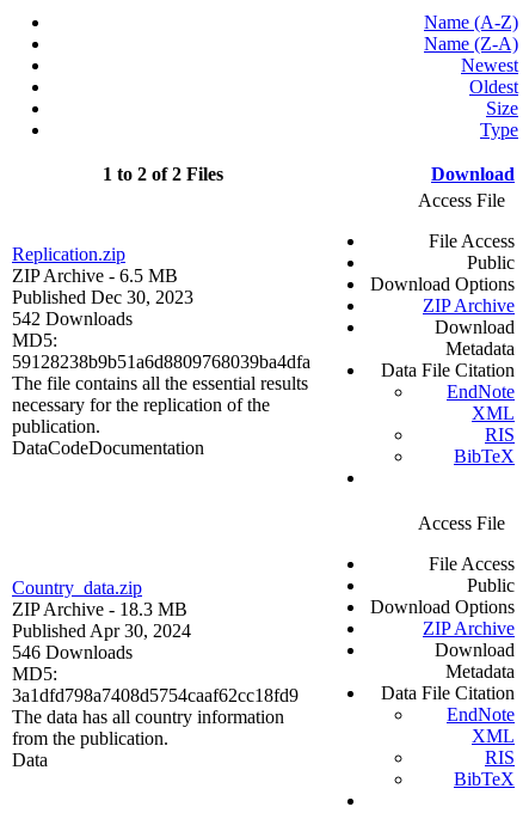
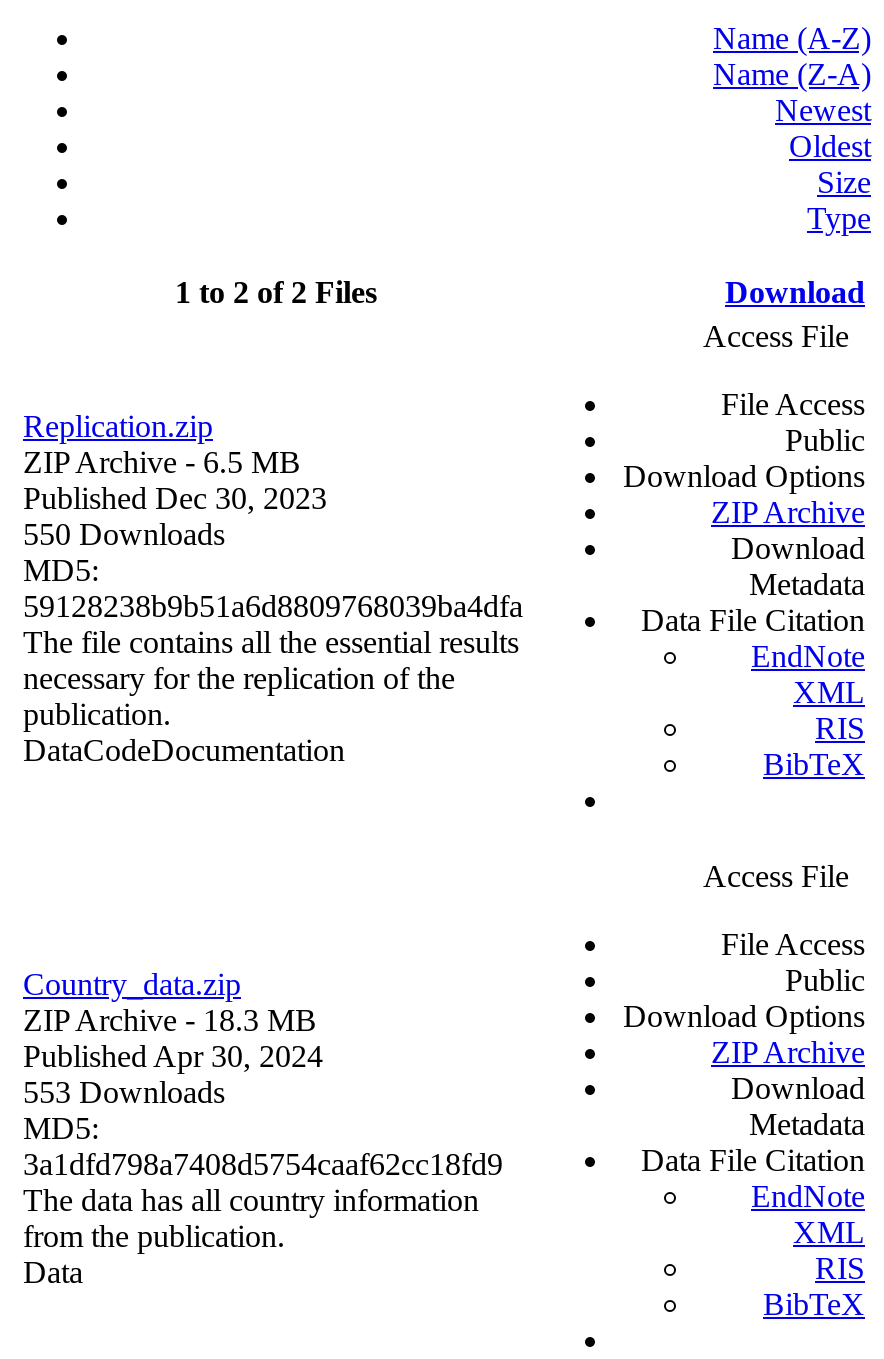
[12,309,133,329] 542 Downloads -> [23,518,225,552] 550 Downloads
[12,642,133,663] 546 Downloads -> [23,1076,225,1110] 553 Downloads

